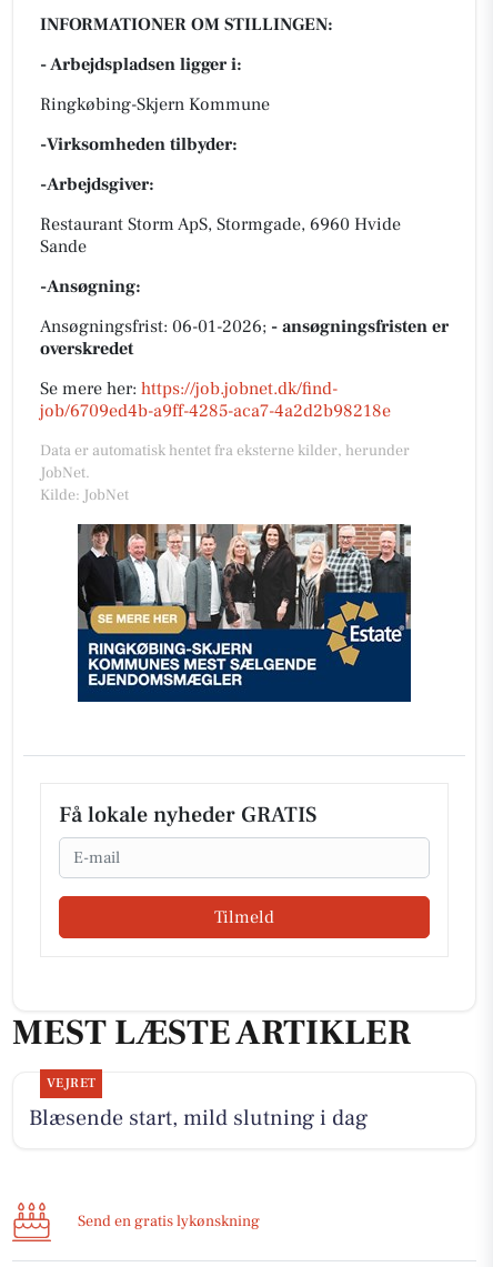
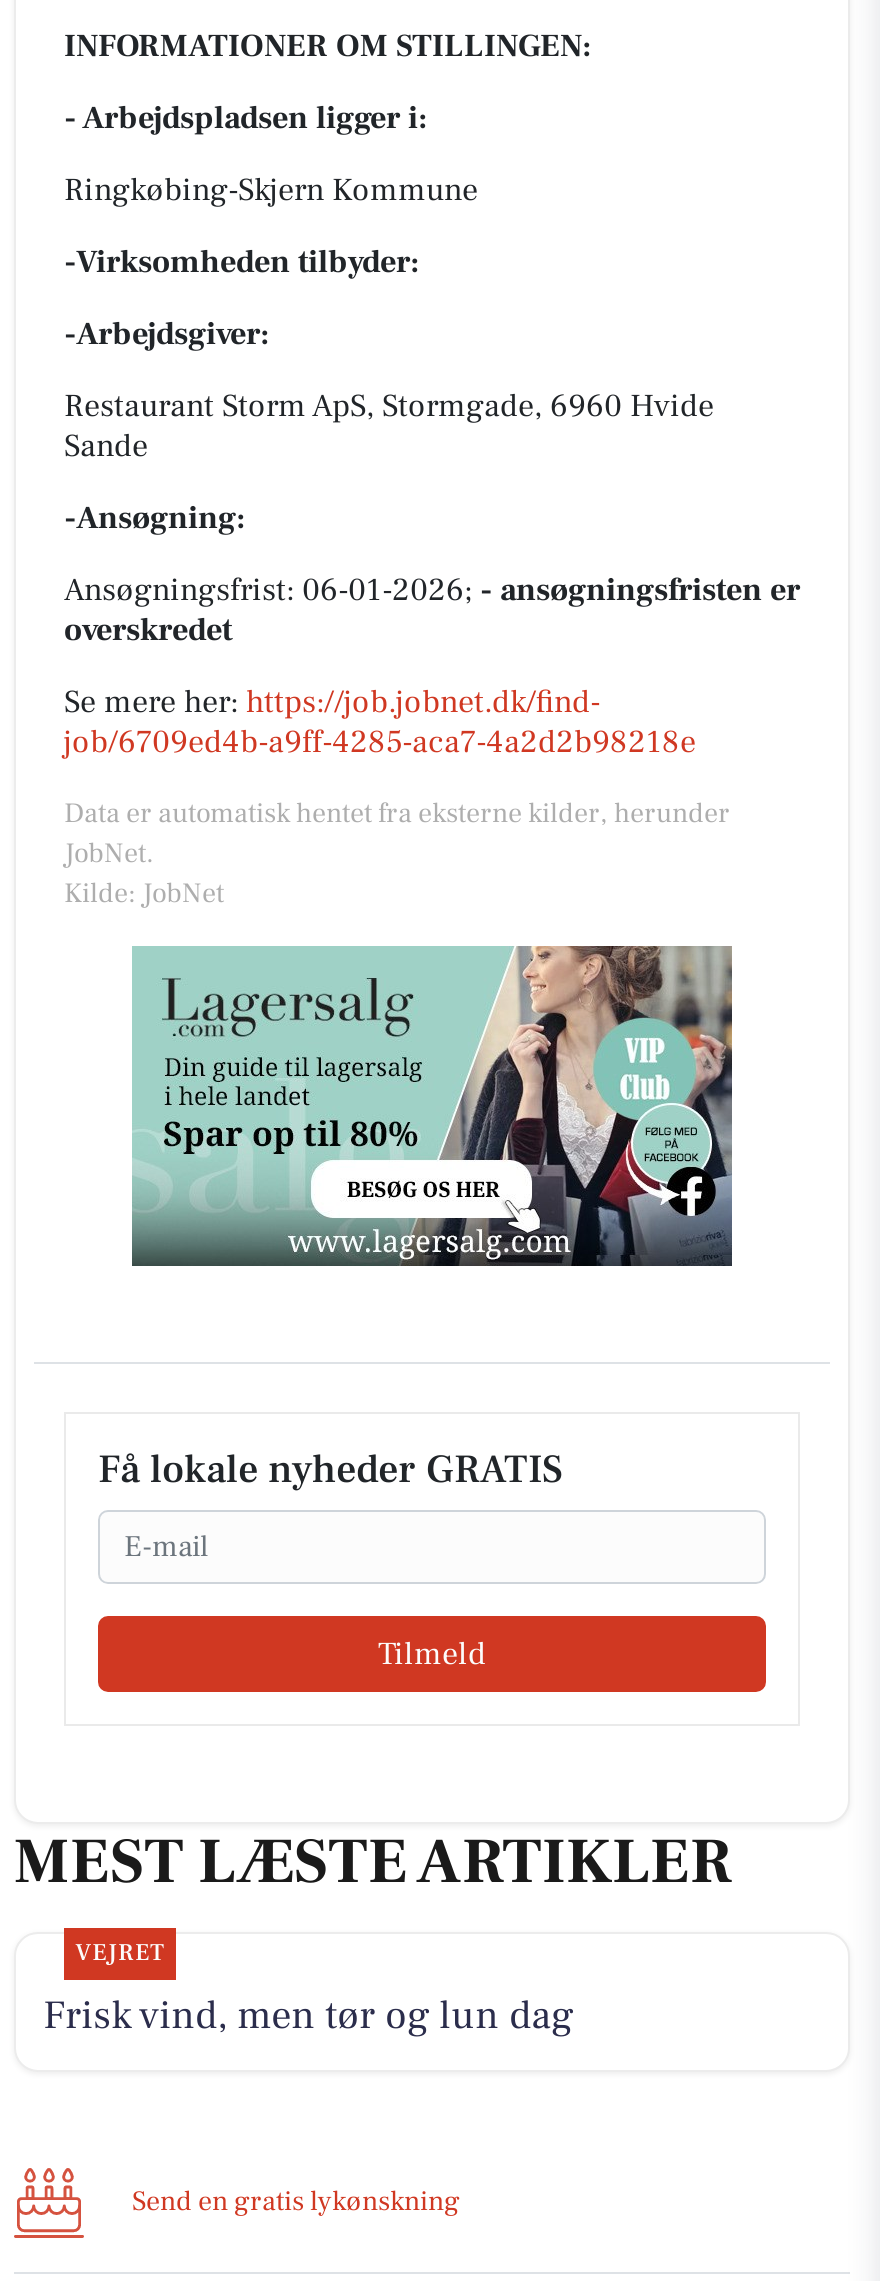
[77,523,412,702] [image] -> [130,946,734,1266] [image]
[28,1104,367,1133] Blæsende start, mild slutning i dag -> [43,1990,573,2042] Frisk vind, men tør og lun dag

